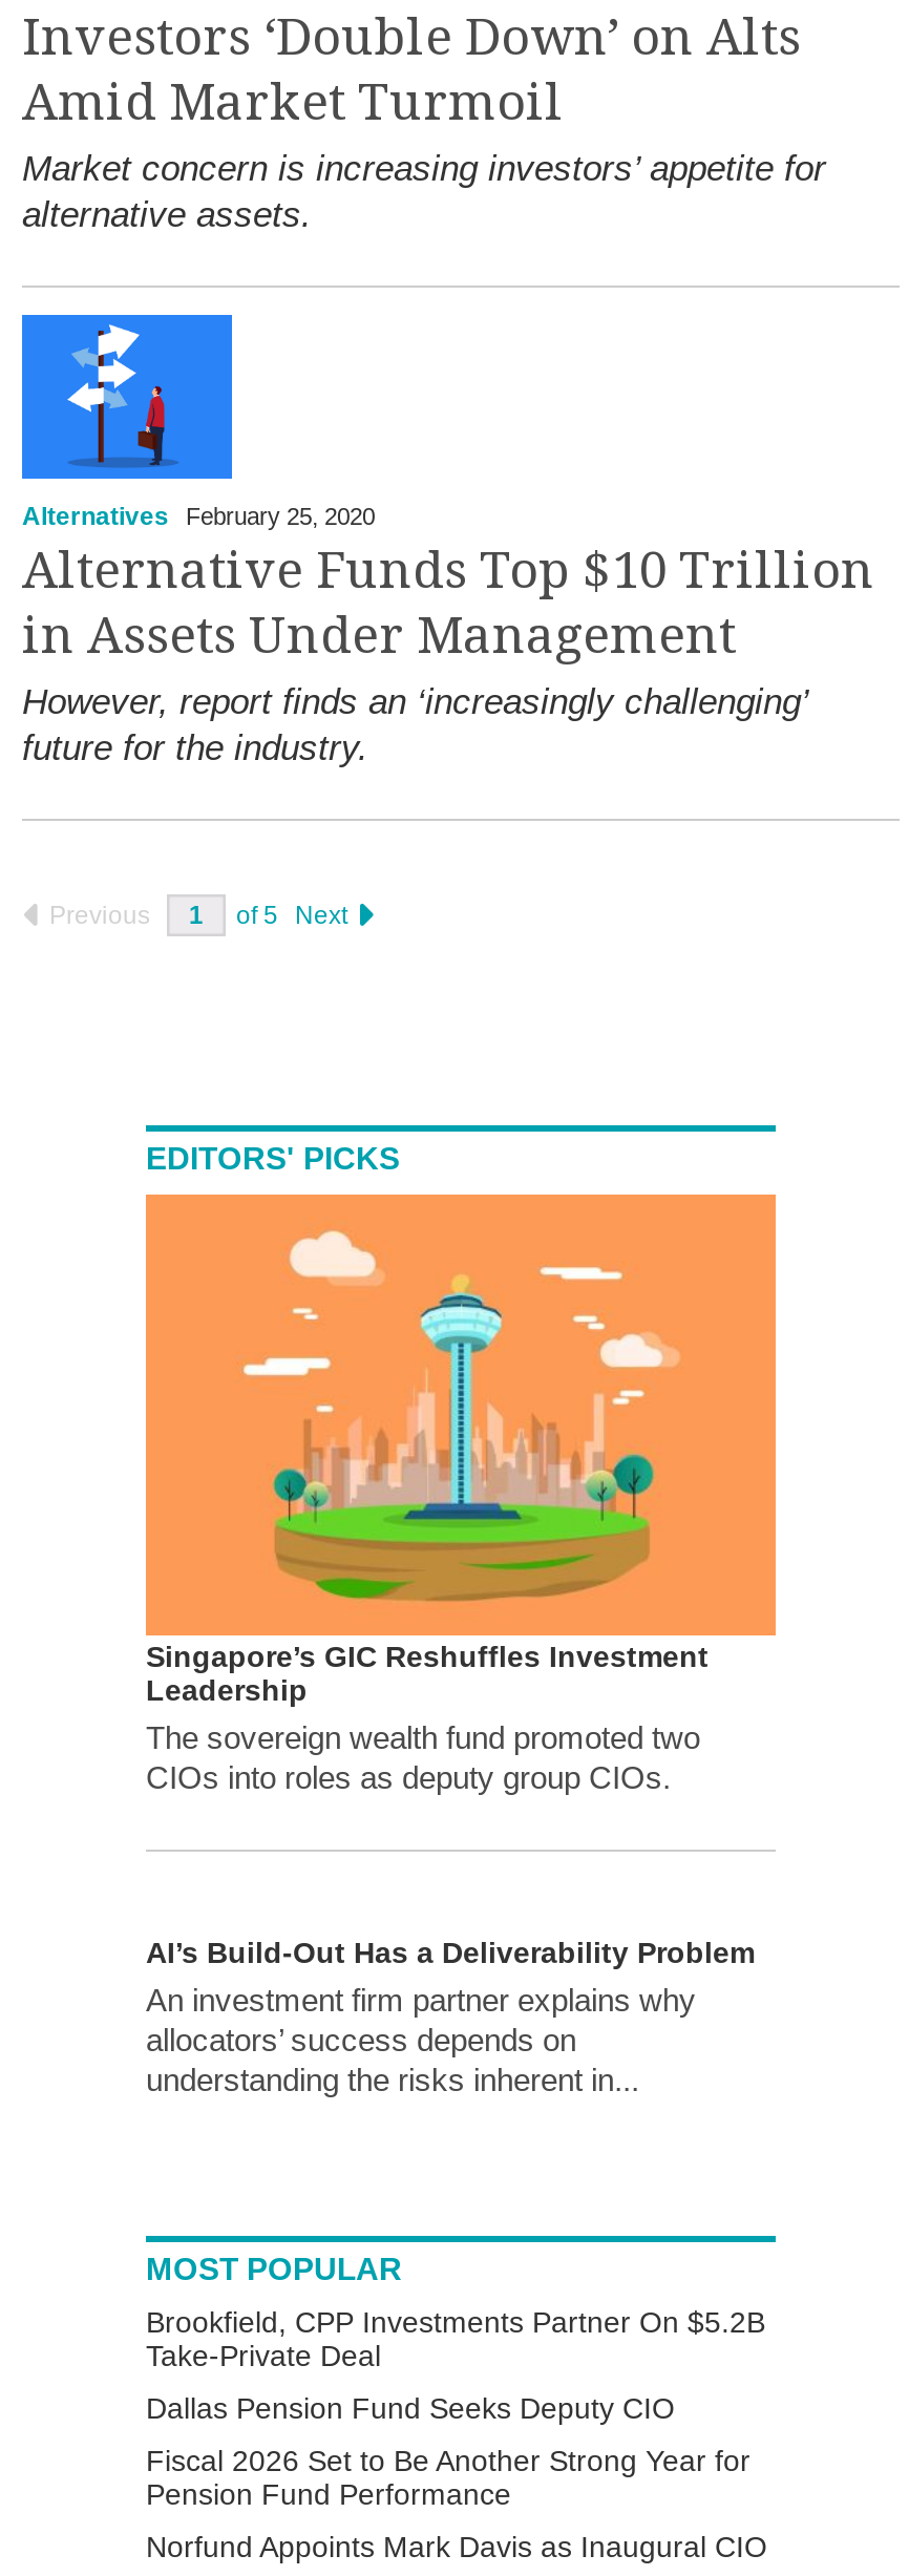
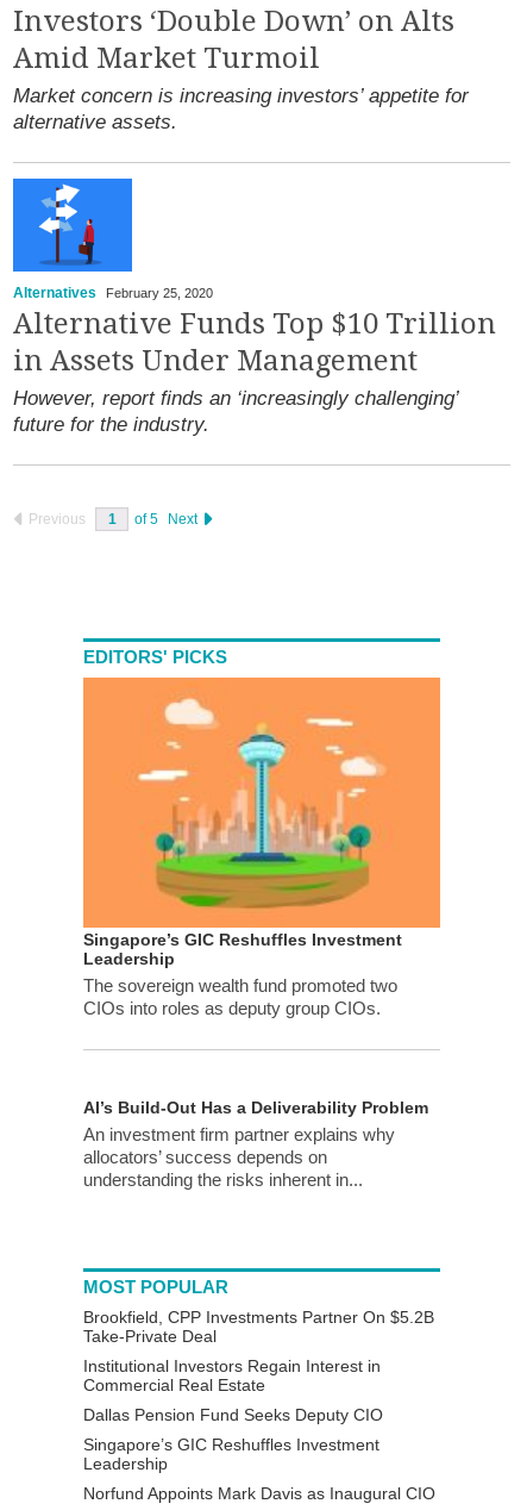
none -> [83,1357,381,1395] Institutional Investors Regain Interest in | Commercial Real Estate
[146,2444,751,2511] Fiscal 2026 Set to Be Another Strong Year for | Pension Fund Performance -> [83,1435,379,1473] Singapore’s GIC Reshuffles Investment | Leadership

